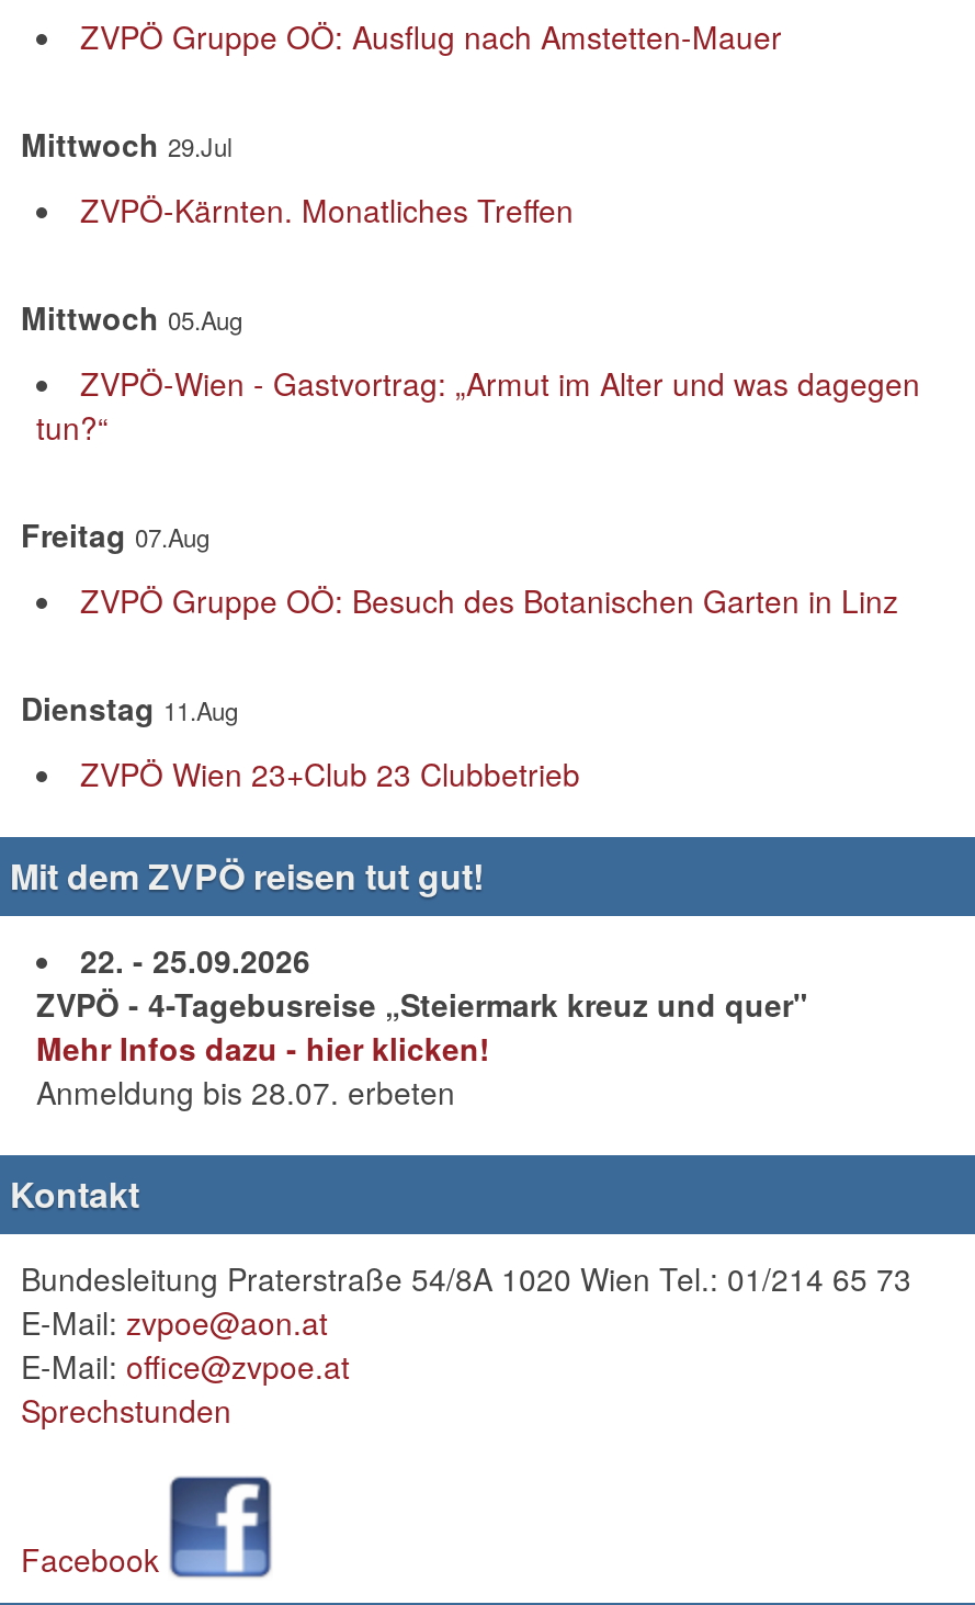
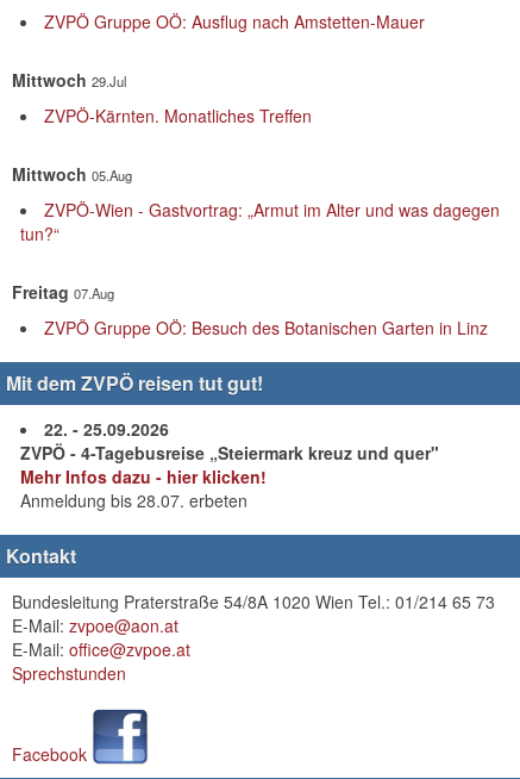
[21,686,580,796] Dienstag 11.Aug | ZVPÖ Wien 23+Club 23 Clubbetrieb -> none

